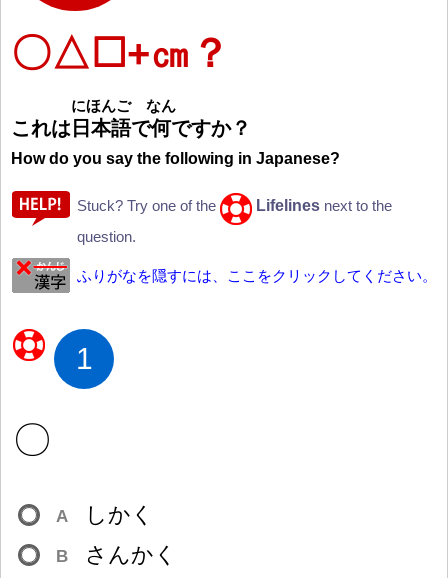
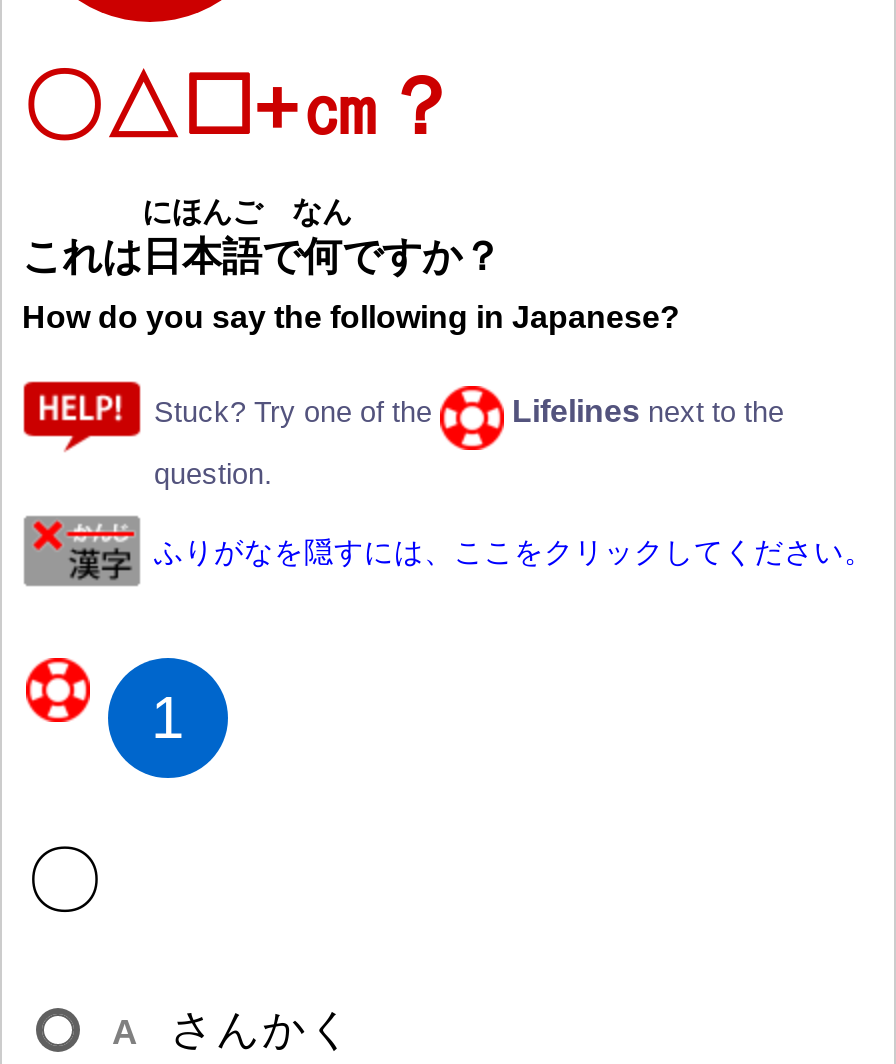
[56,502,154,566] しかく | B -> none

